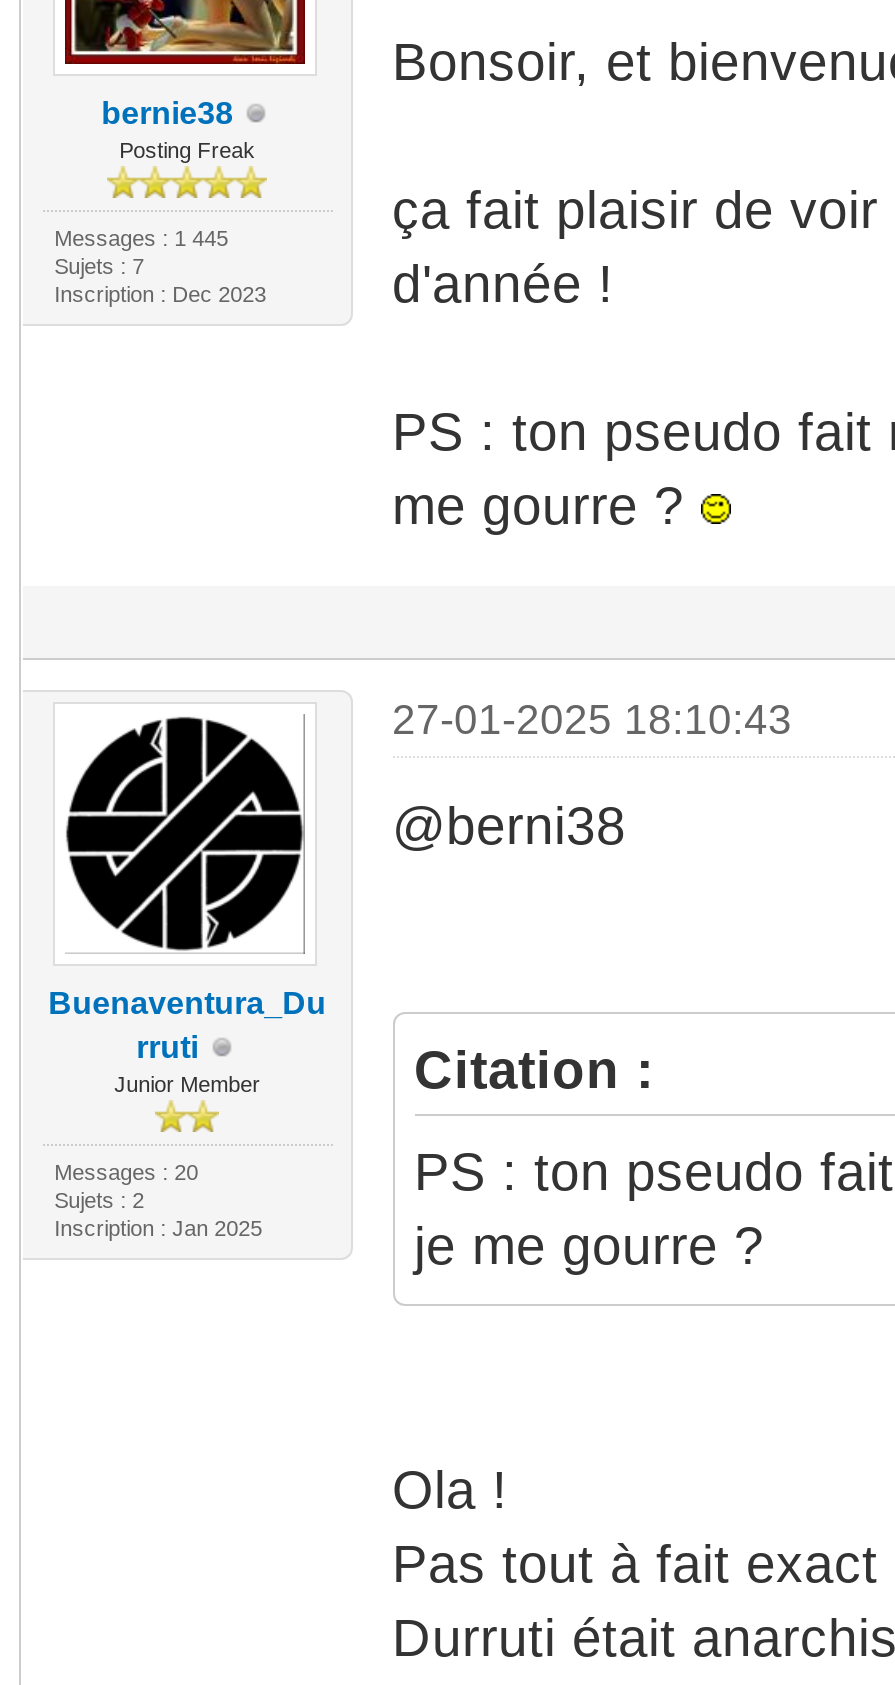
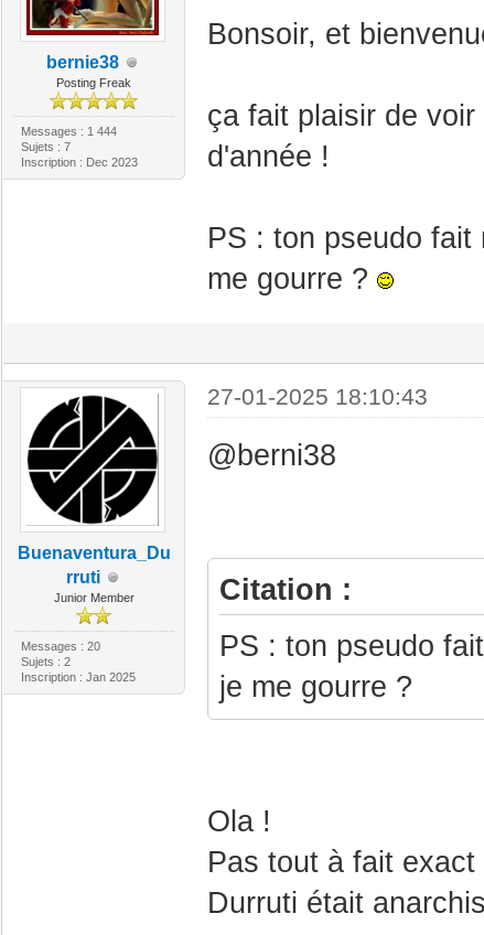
[54,226,228,250] Messages : 1 445 -> [21,125,117,138] Messages : 1 444

